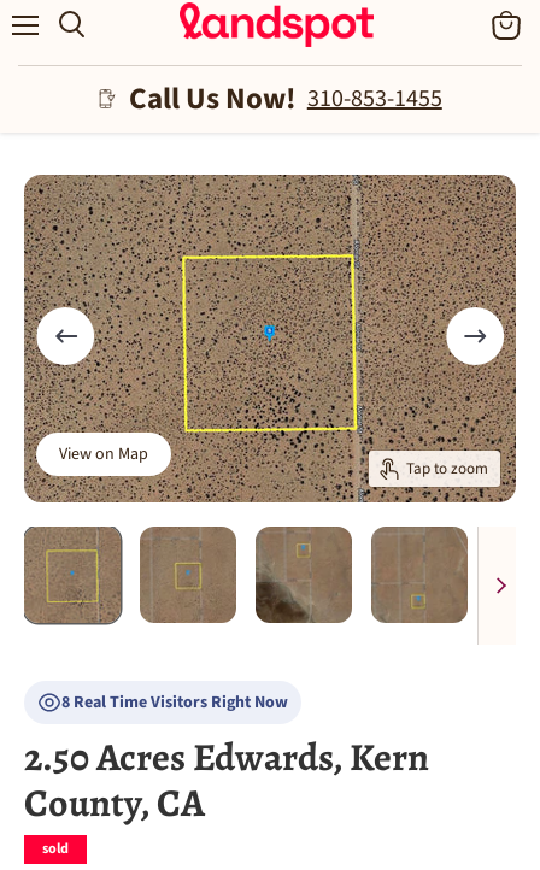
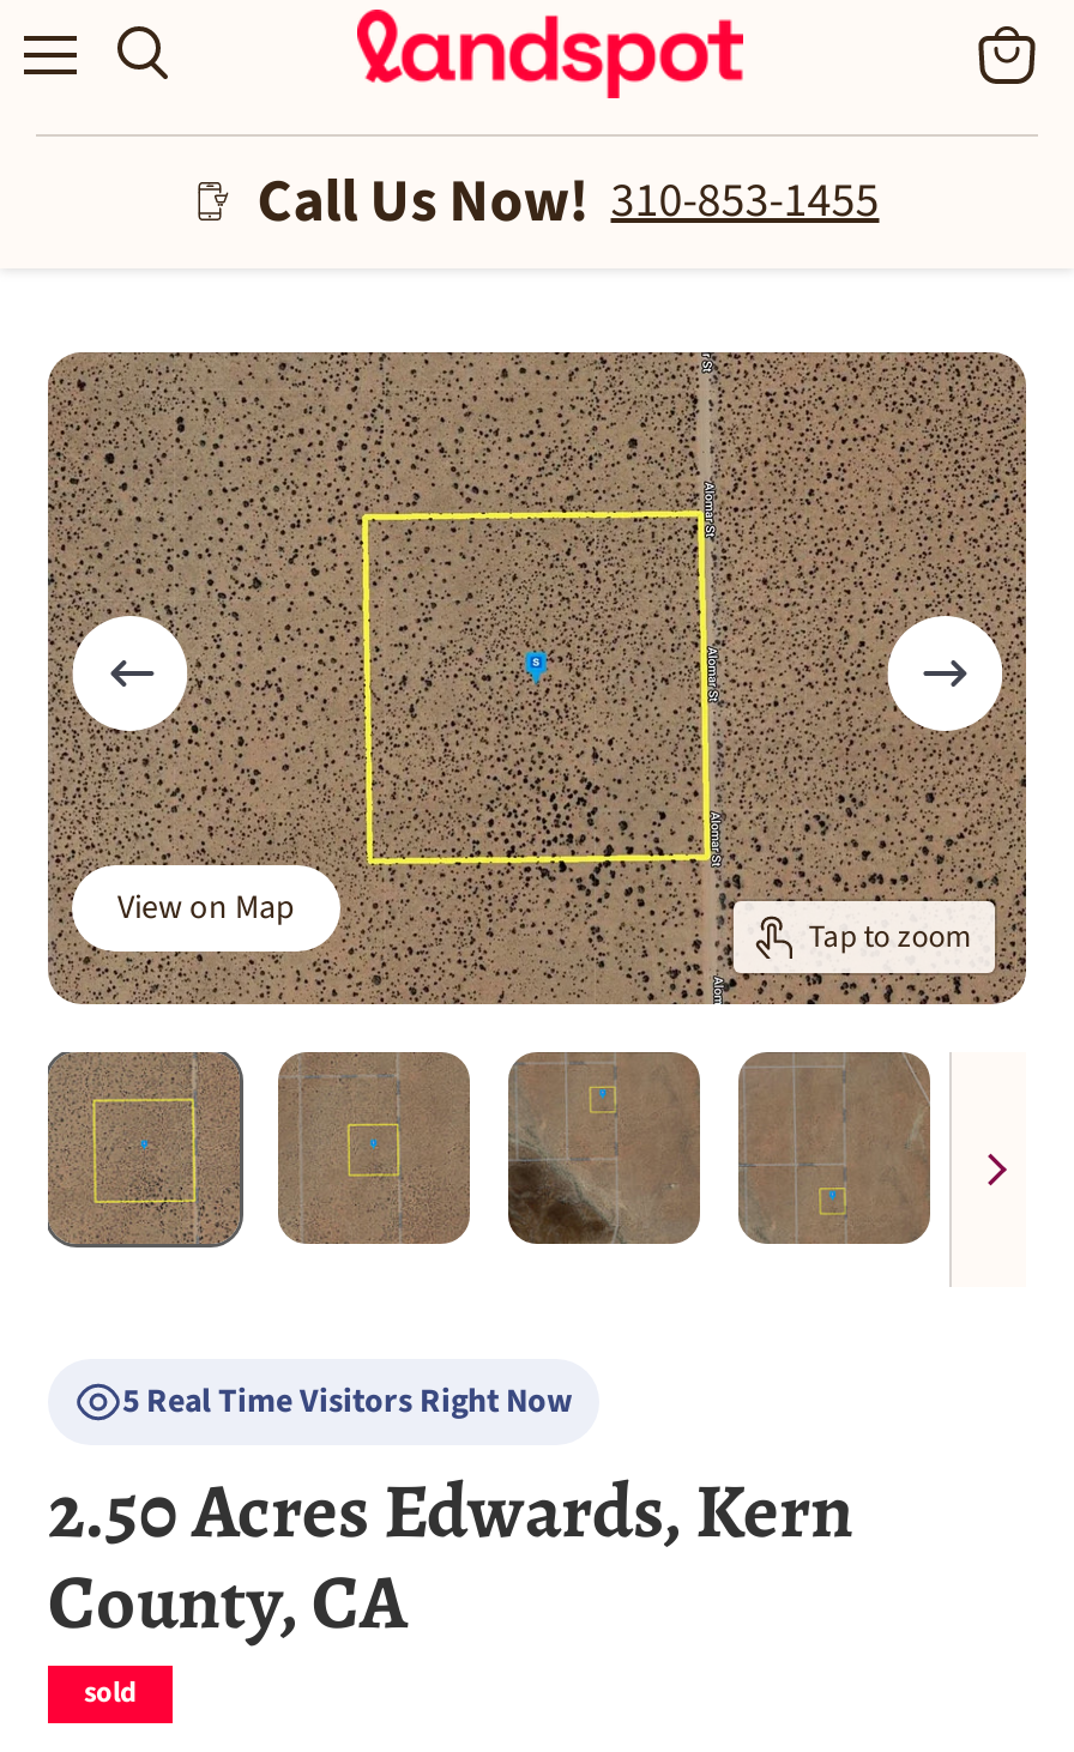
[61,690,288,714] 8 Real Time Visitors Right Now -> [122,1378,573,1426] 5 Real Time Visitors Right Now

